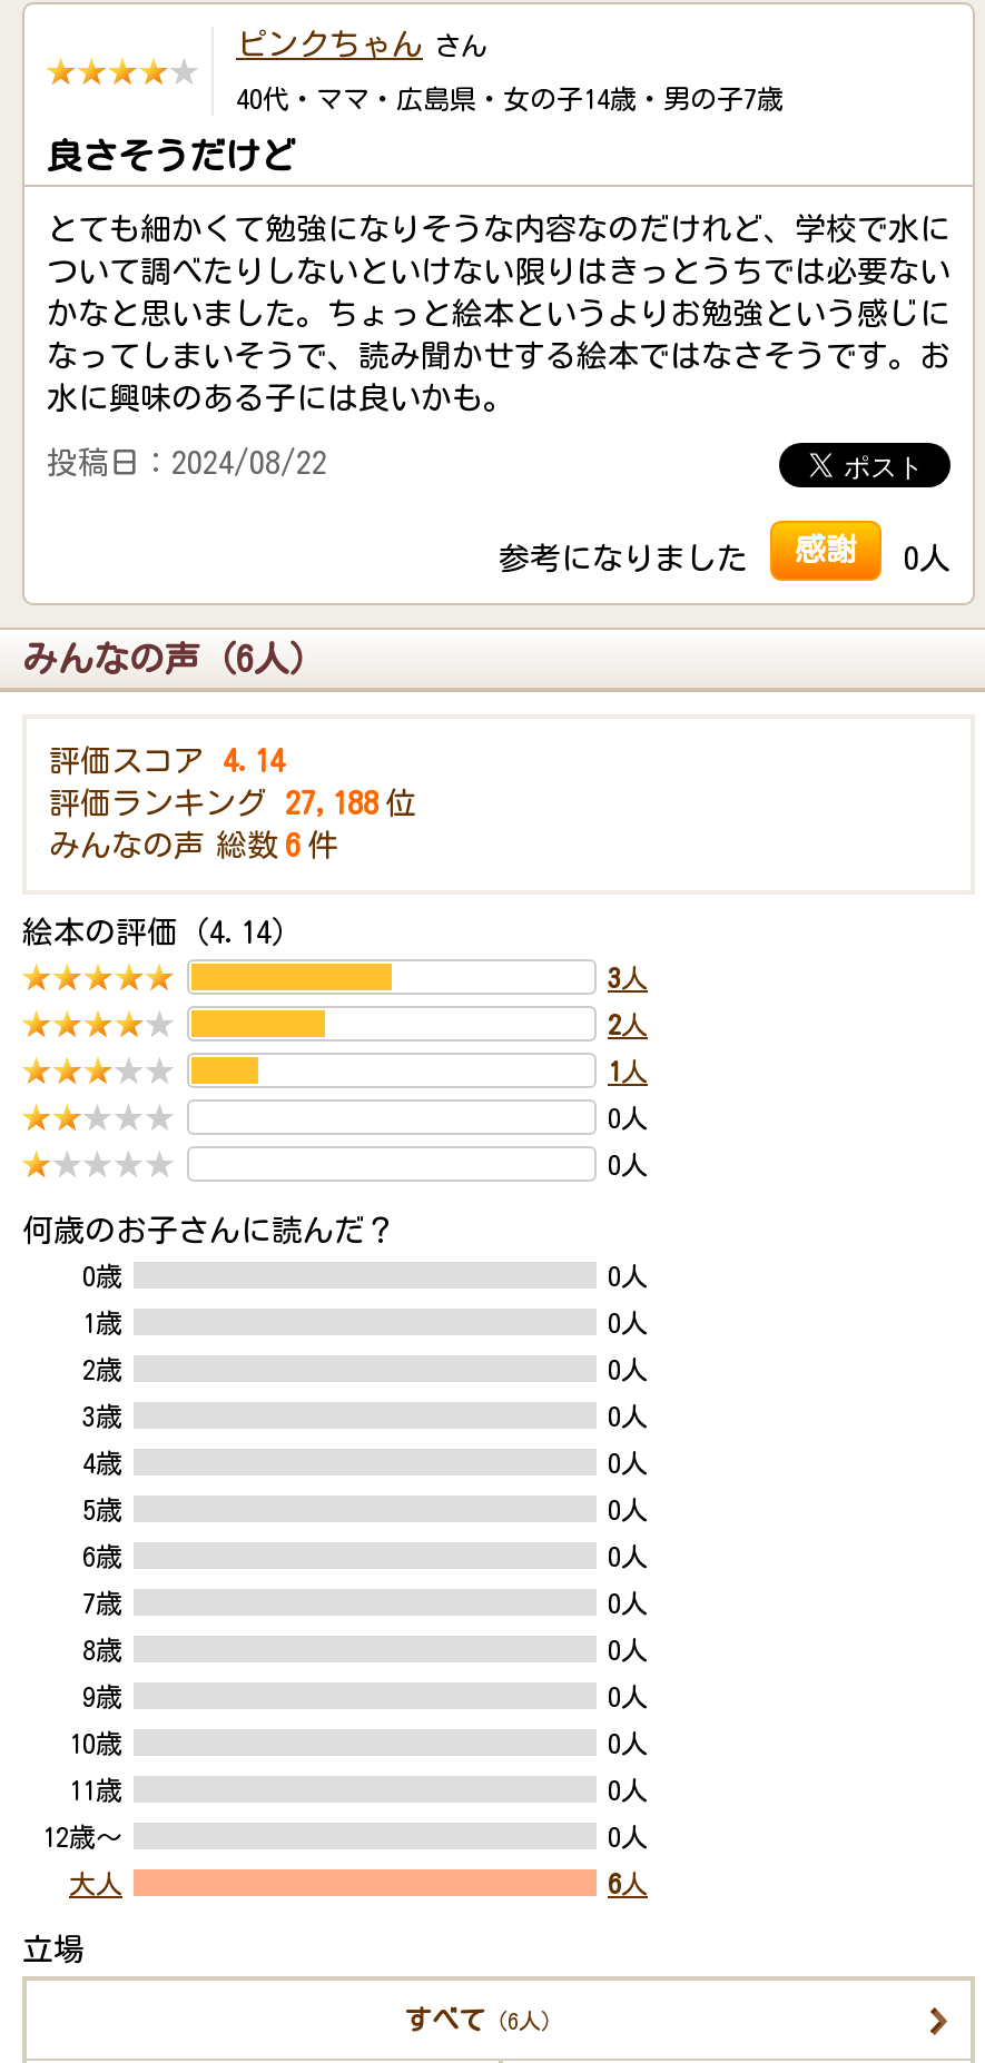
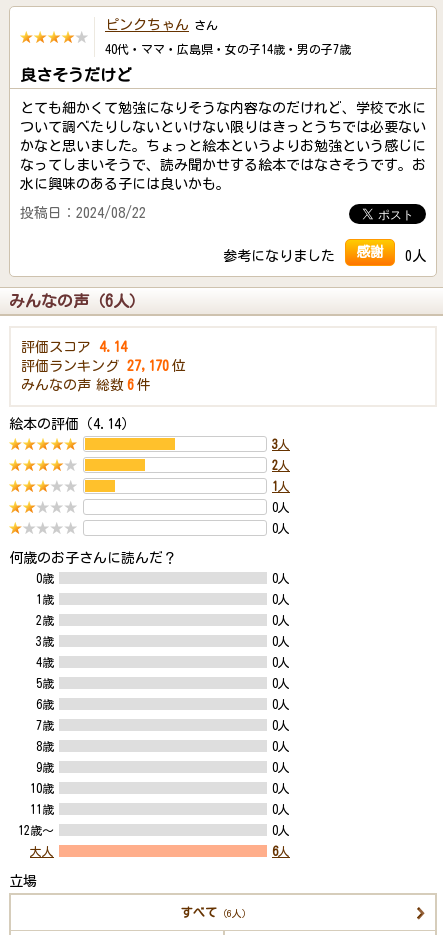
[49,788,416,819] 評価ランキング 27,188 位 -> [21,359,186,373] 評価ランキング 27,170 位

